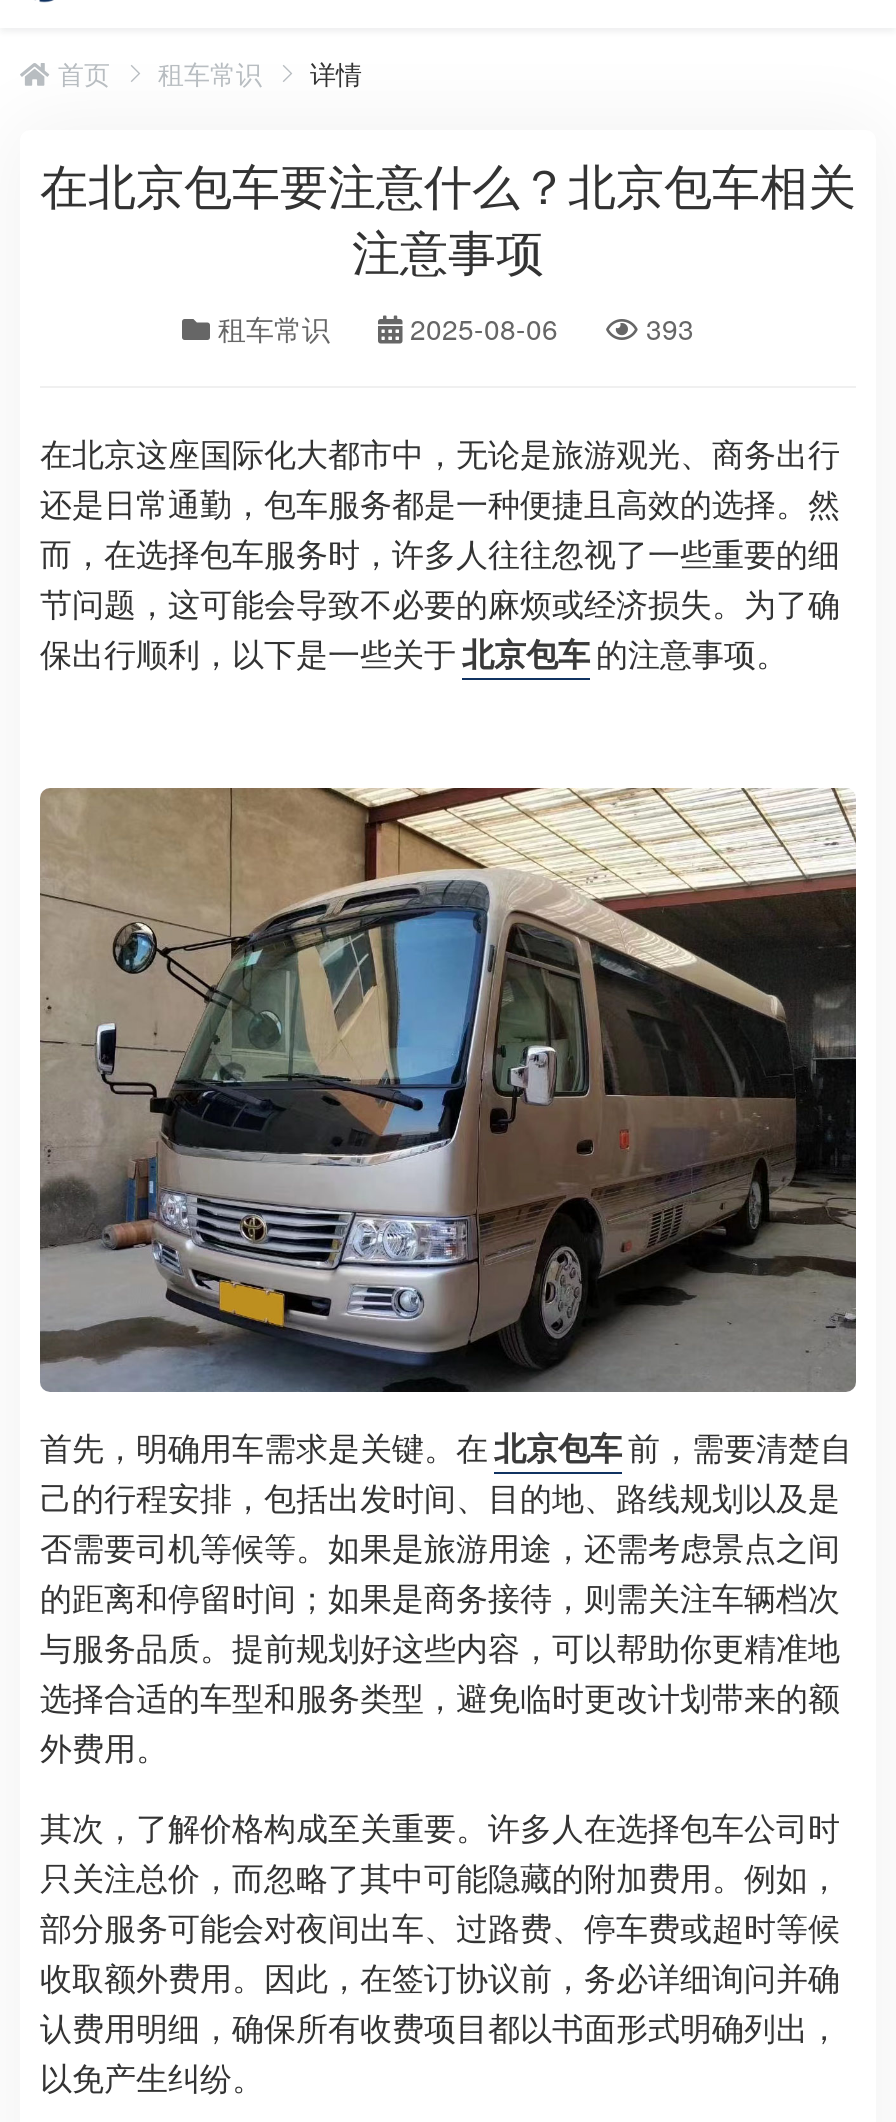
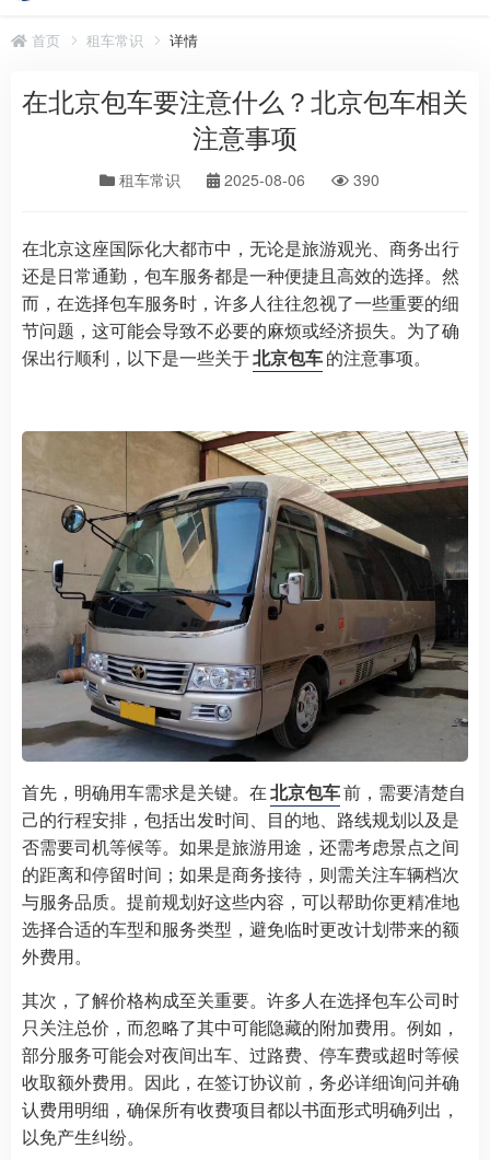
[218,308,694,348] 租车常识 2025-08-06 393 -> [119,169,380,190] 租车常识 2025-08-06 390

